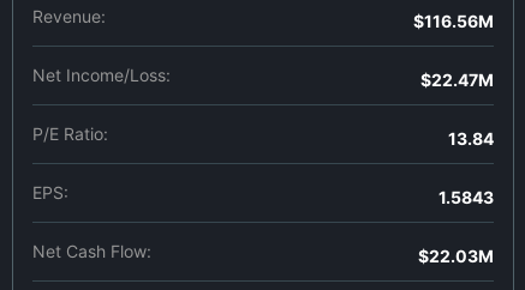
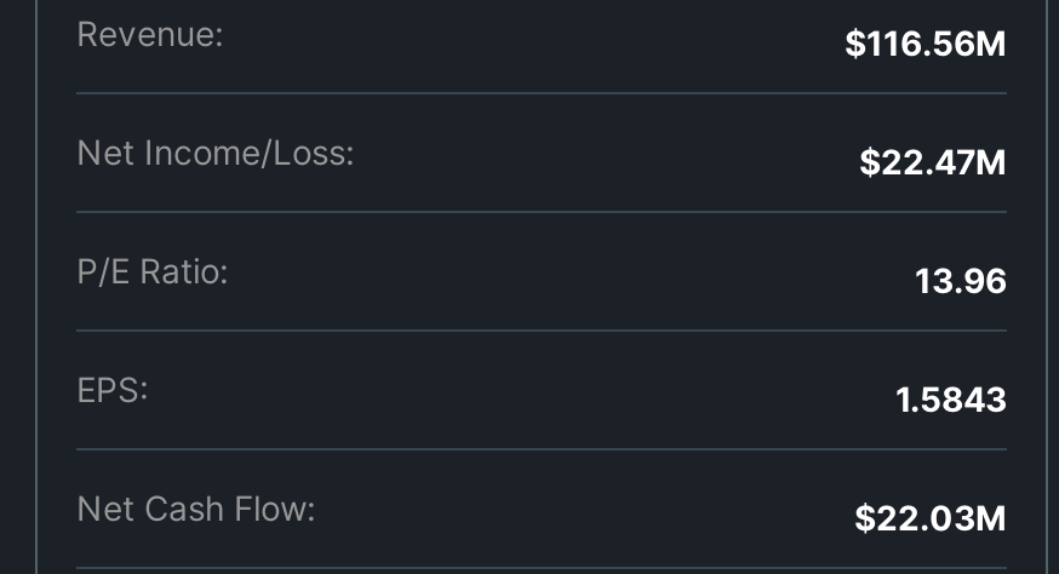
[448,128,494,148] 13.84 -> [915,258,1007,299] 13.96

